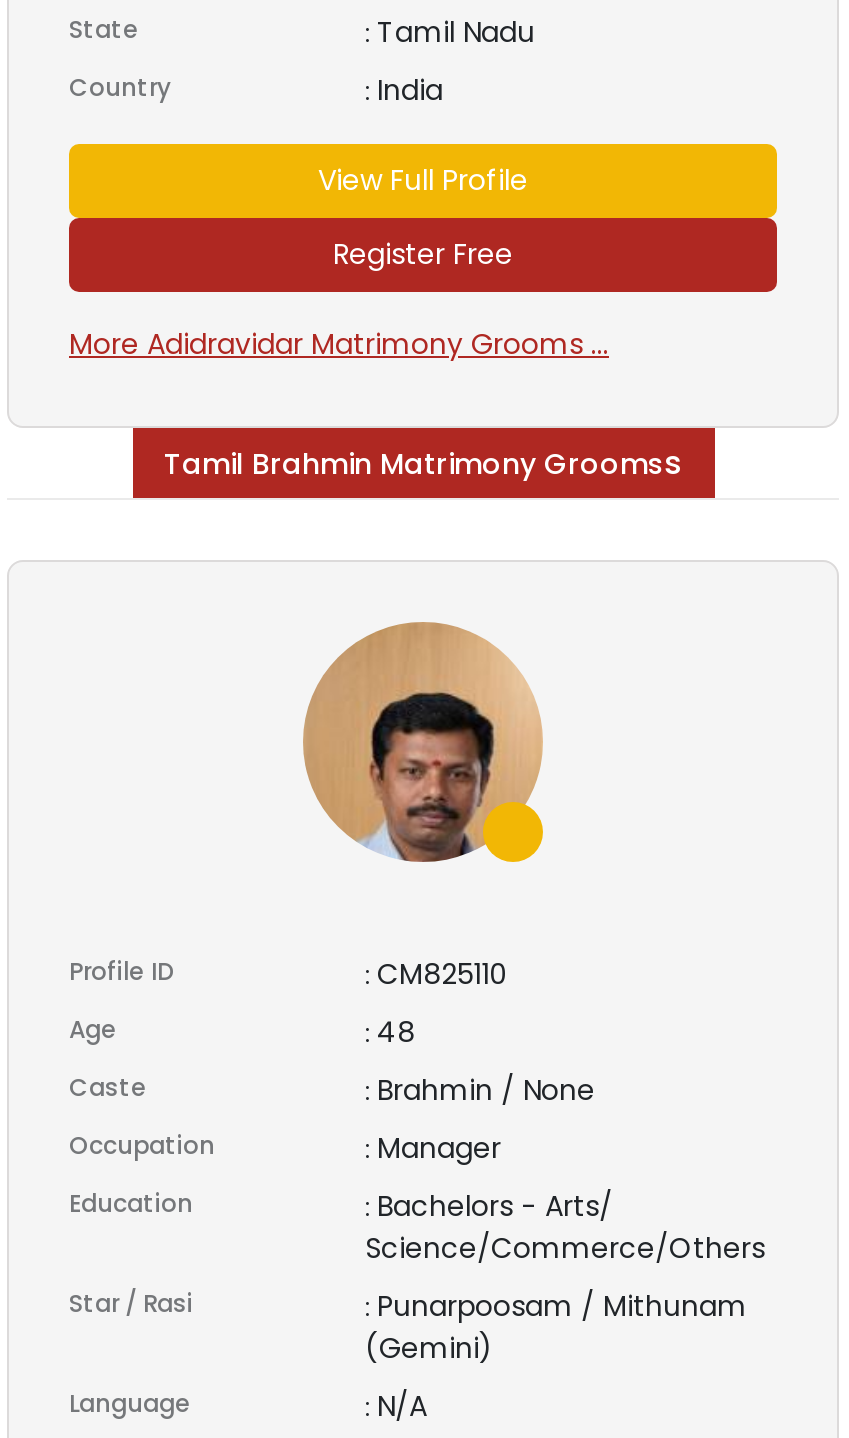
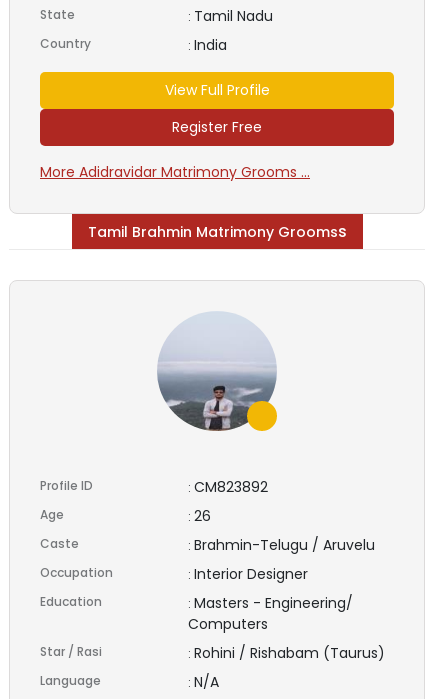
[303,620,543,862] [image] -> [157,311,277,431] [image]
[365,954,507,994] : CM825110 -> [188,477,268,497] : CM823892
[365,1012,415,1052] : 48 -> [188,506,211,526] : 26
[365,1070,595,1110] : Brahmin / None -> [188,535,375,555] : Brahmin-Telugu / Aruvelu
[365,1128,501,1168] : Manager -> [188,564,308,584] : Interior Designer
[365,1186,765,1268] : Bachelors - Arts/ | Science/Commerce/Others -> [188,593,353,634] : Masters - Engineering/ | Computers
[365,1286,747,1368] : Punarpoosam / Mithunam | (Gemini) -> [188,643,385,663] : Rohini / Rishabam (Taurus)

